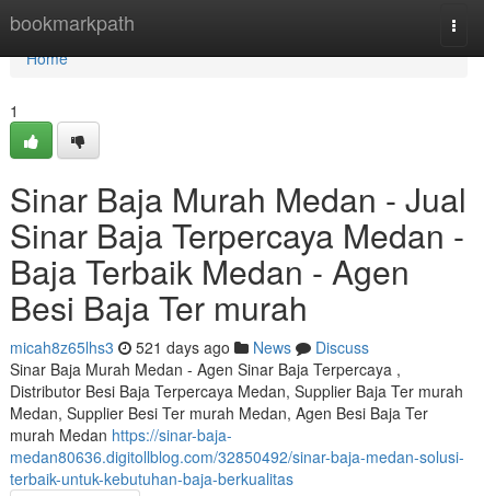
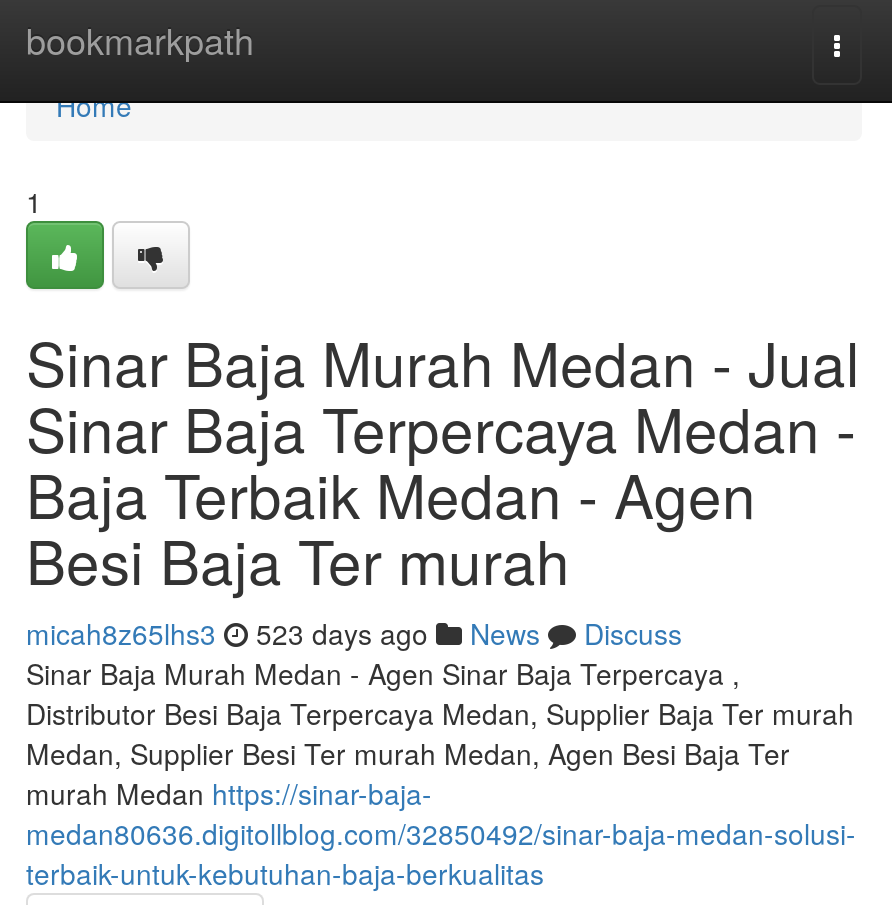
[10,336,369,358] micah8z65lhs3 521 days ago News Discuss -> [26,613,682,653] micah8z65lhs3 523 days ago News Discuss

